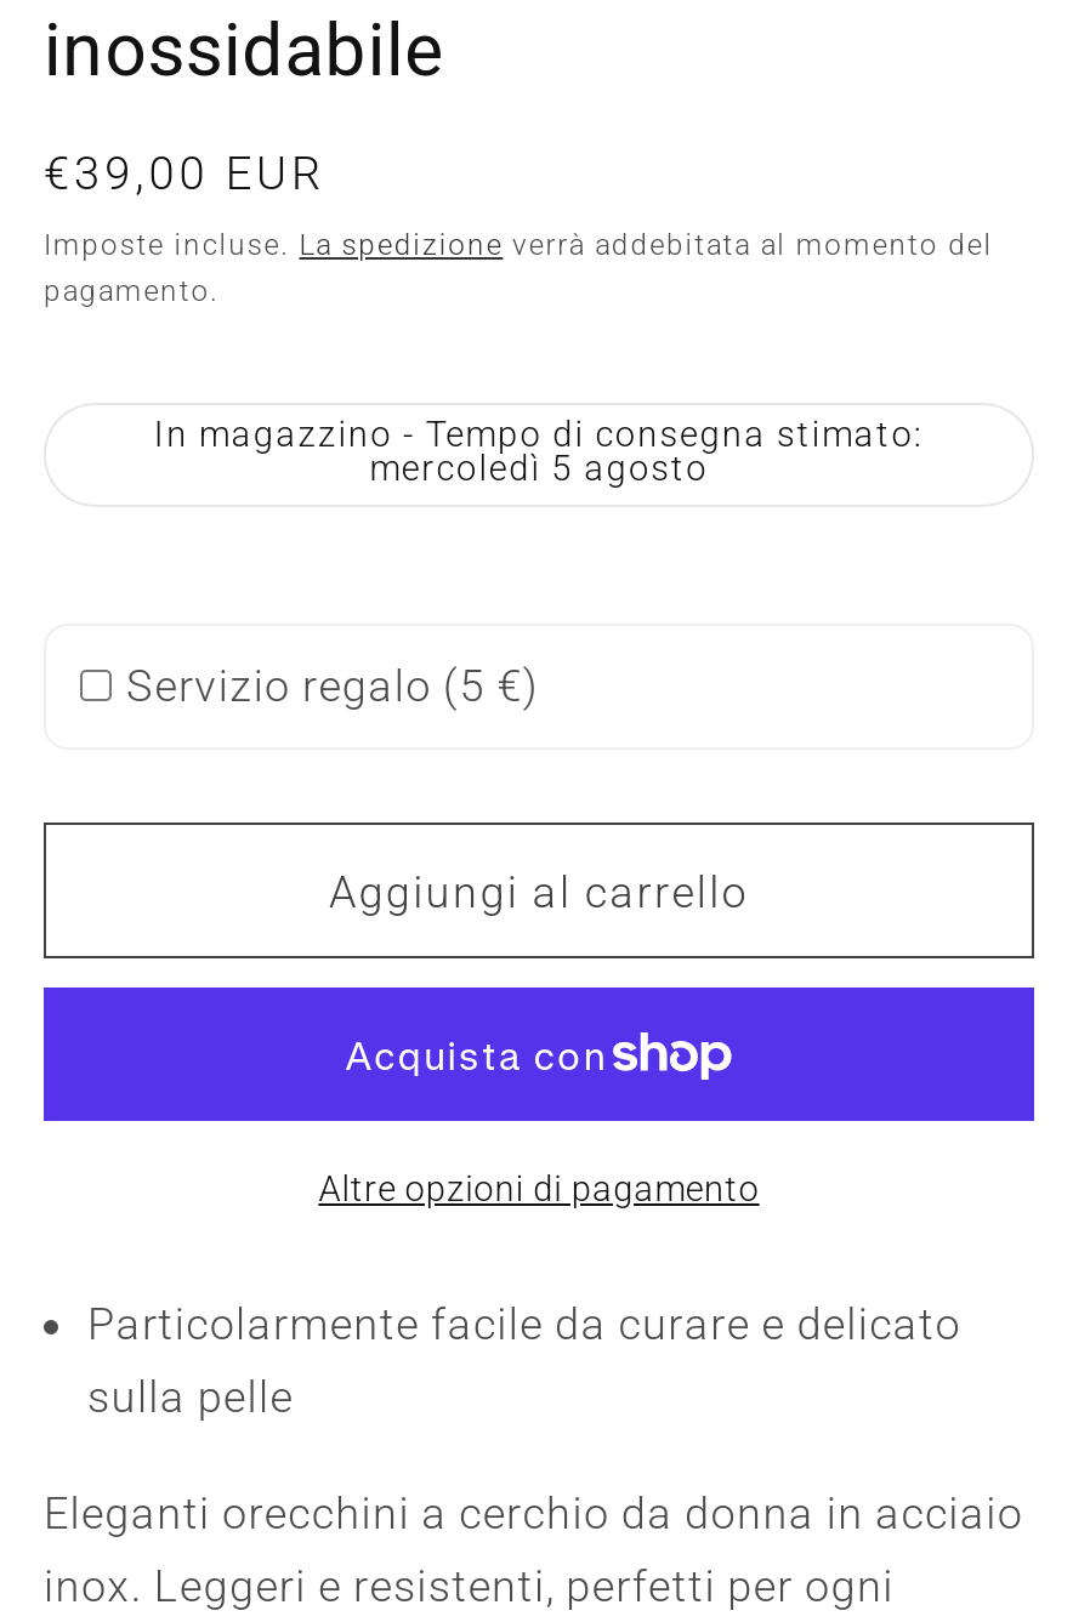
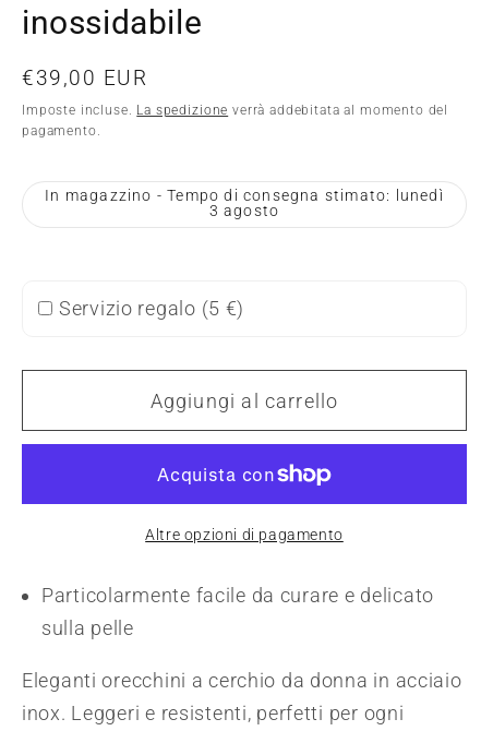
[154,415,924,490] In magazzino - Tempo di consegna stimato: | mercoledì 5 agosto -> [45,186,444,220] In magazzino - Tempo di consegna stimato: lunedì | 3 agosto

